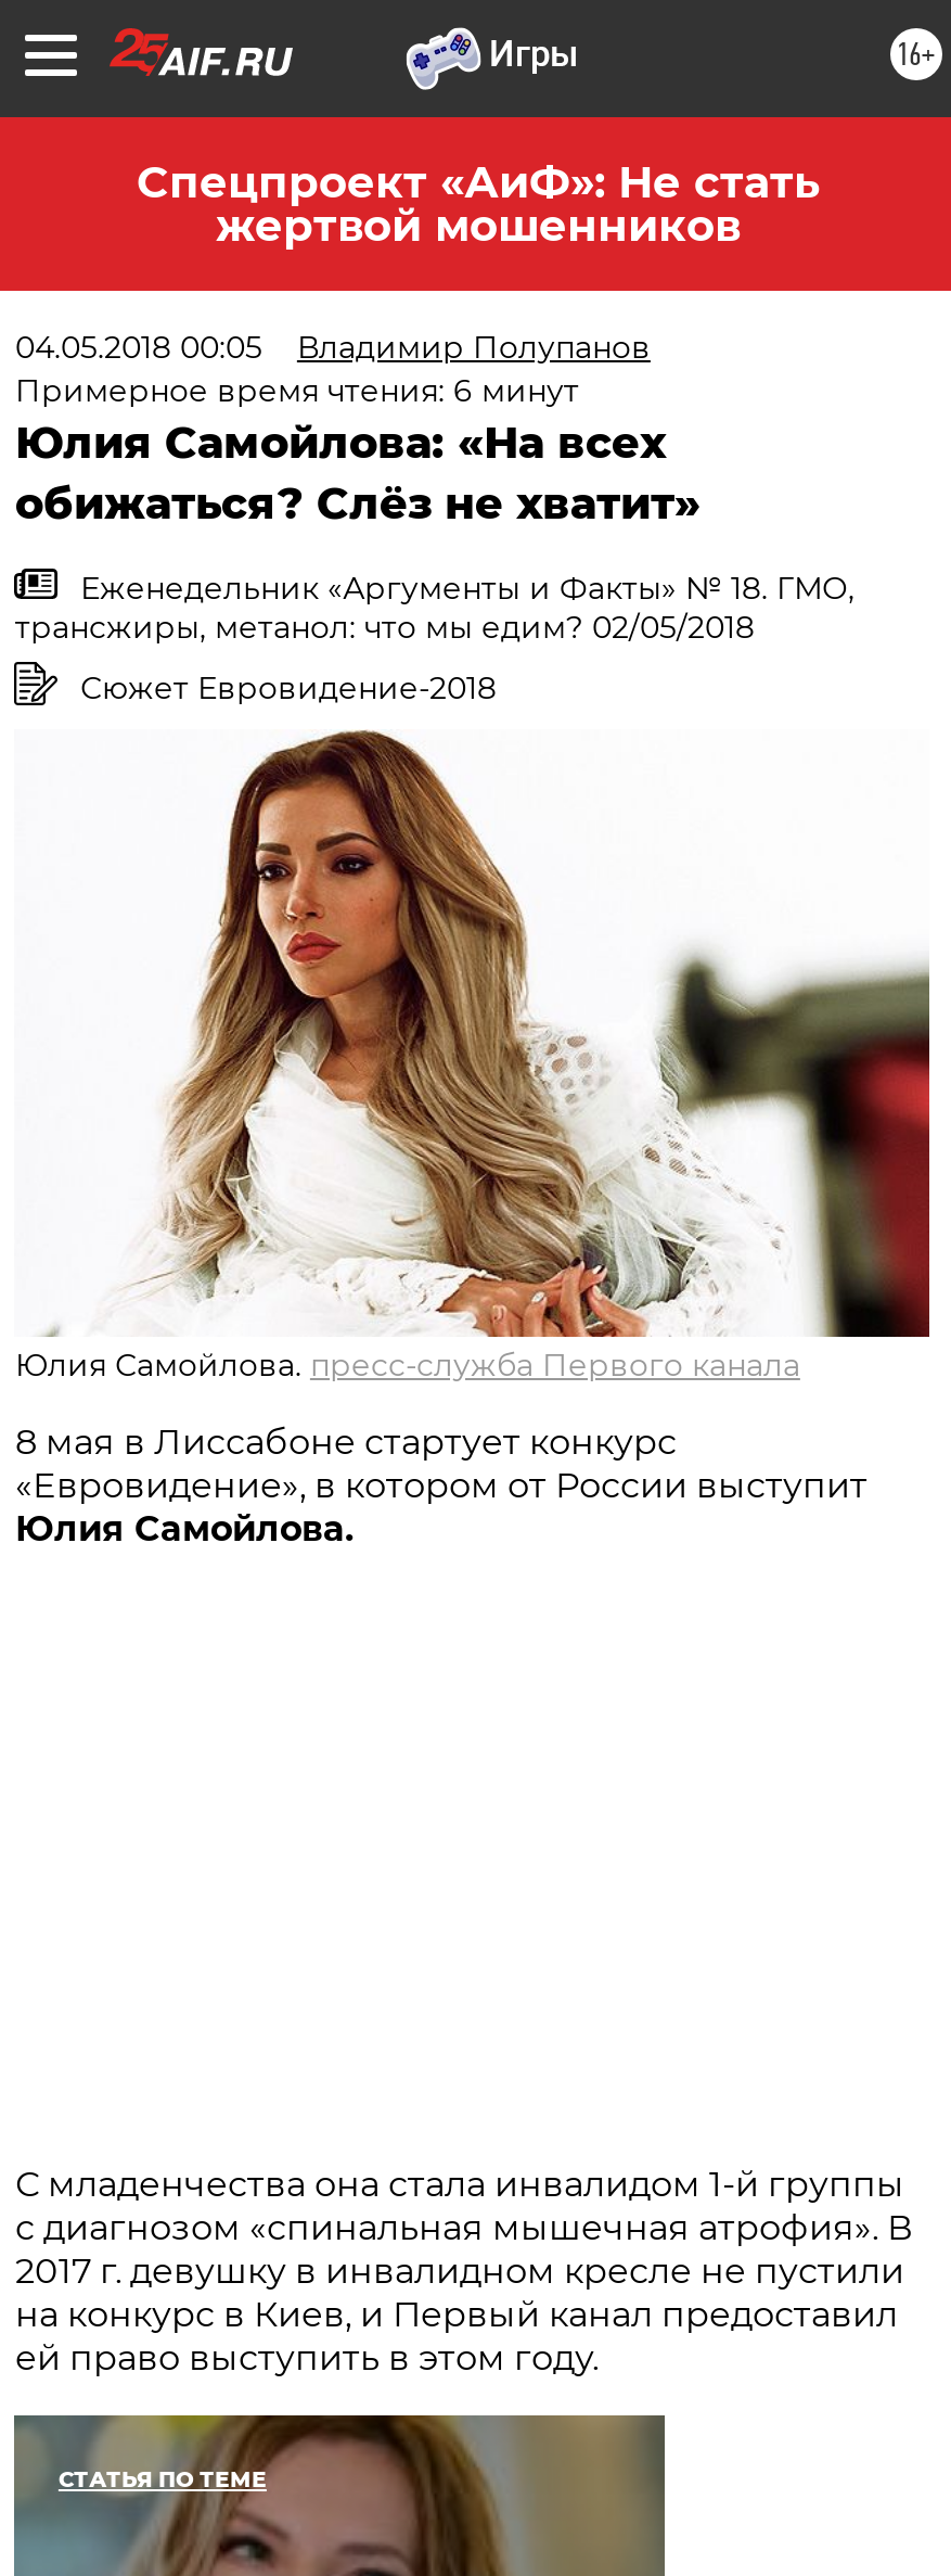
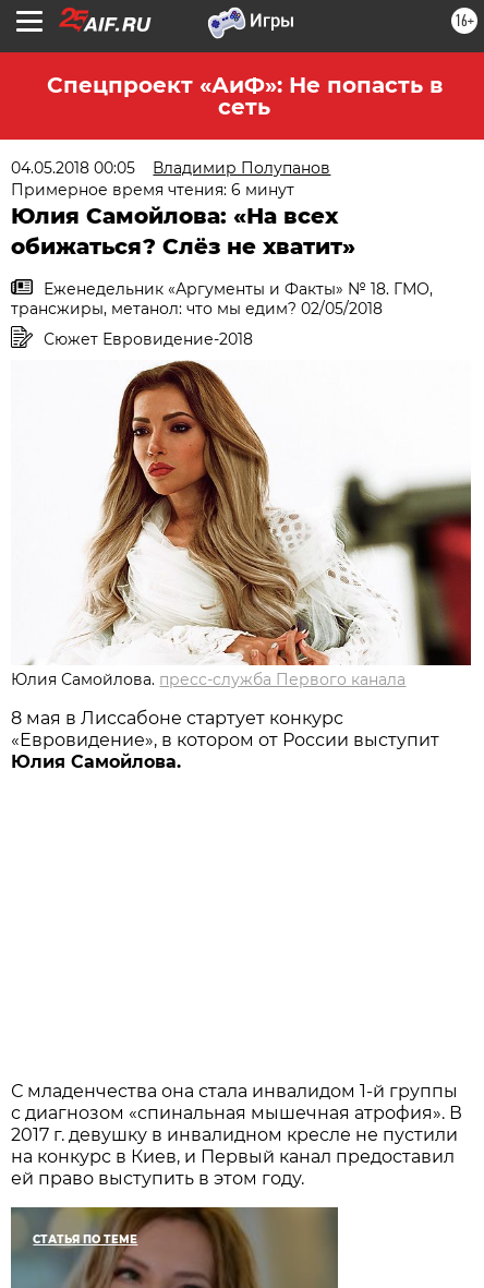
[137,156,820,252] Спецпроект «АиФ»: Не стать | жертвой мошенников -> [46,72,442,120] Спецпроект «АиФ»: Не попасть в | сеть

